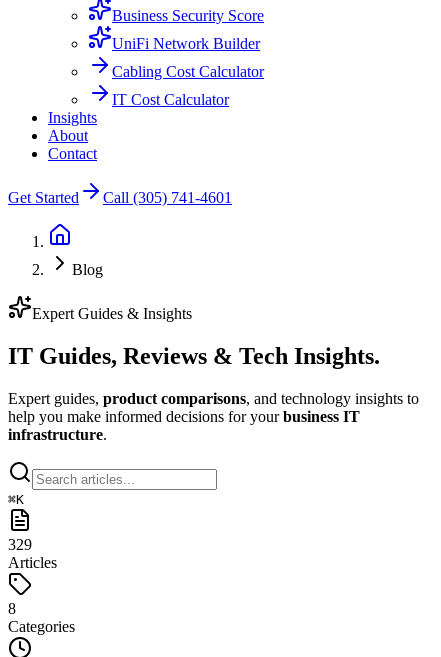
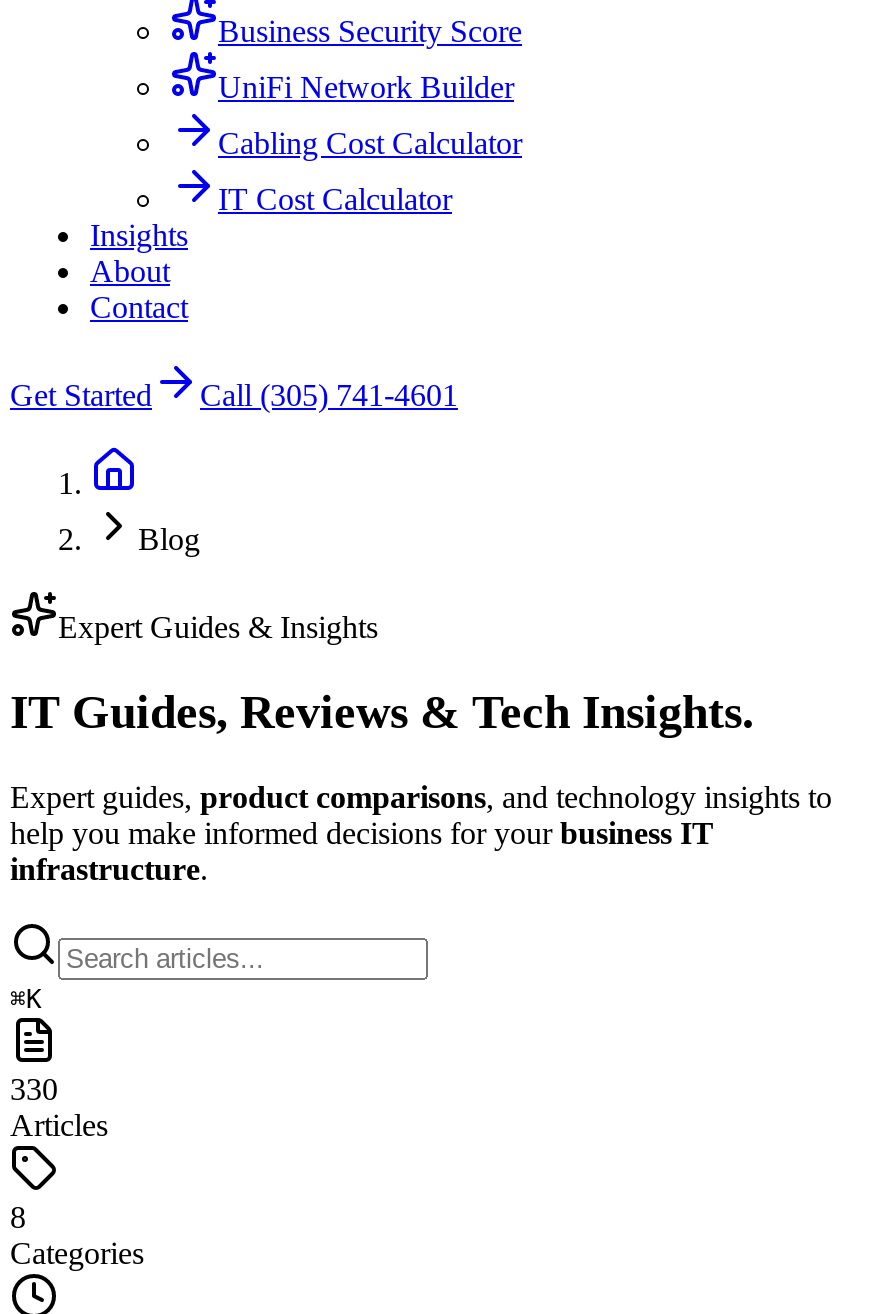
[8,536,32,553] 329 -> [10,1072,58,1106] 330

